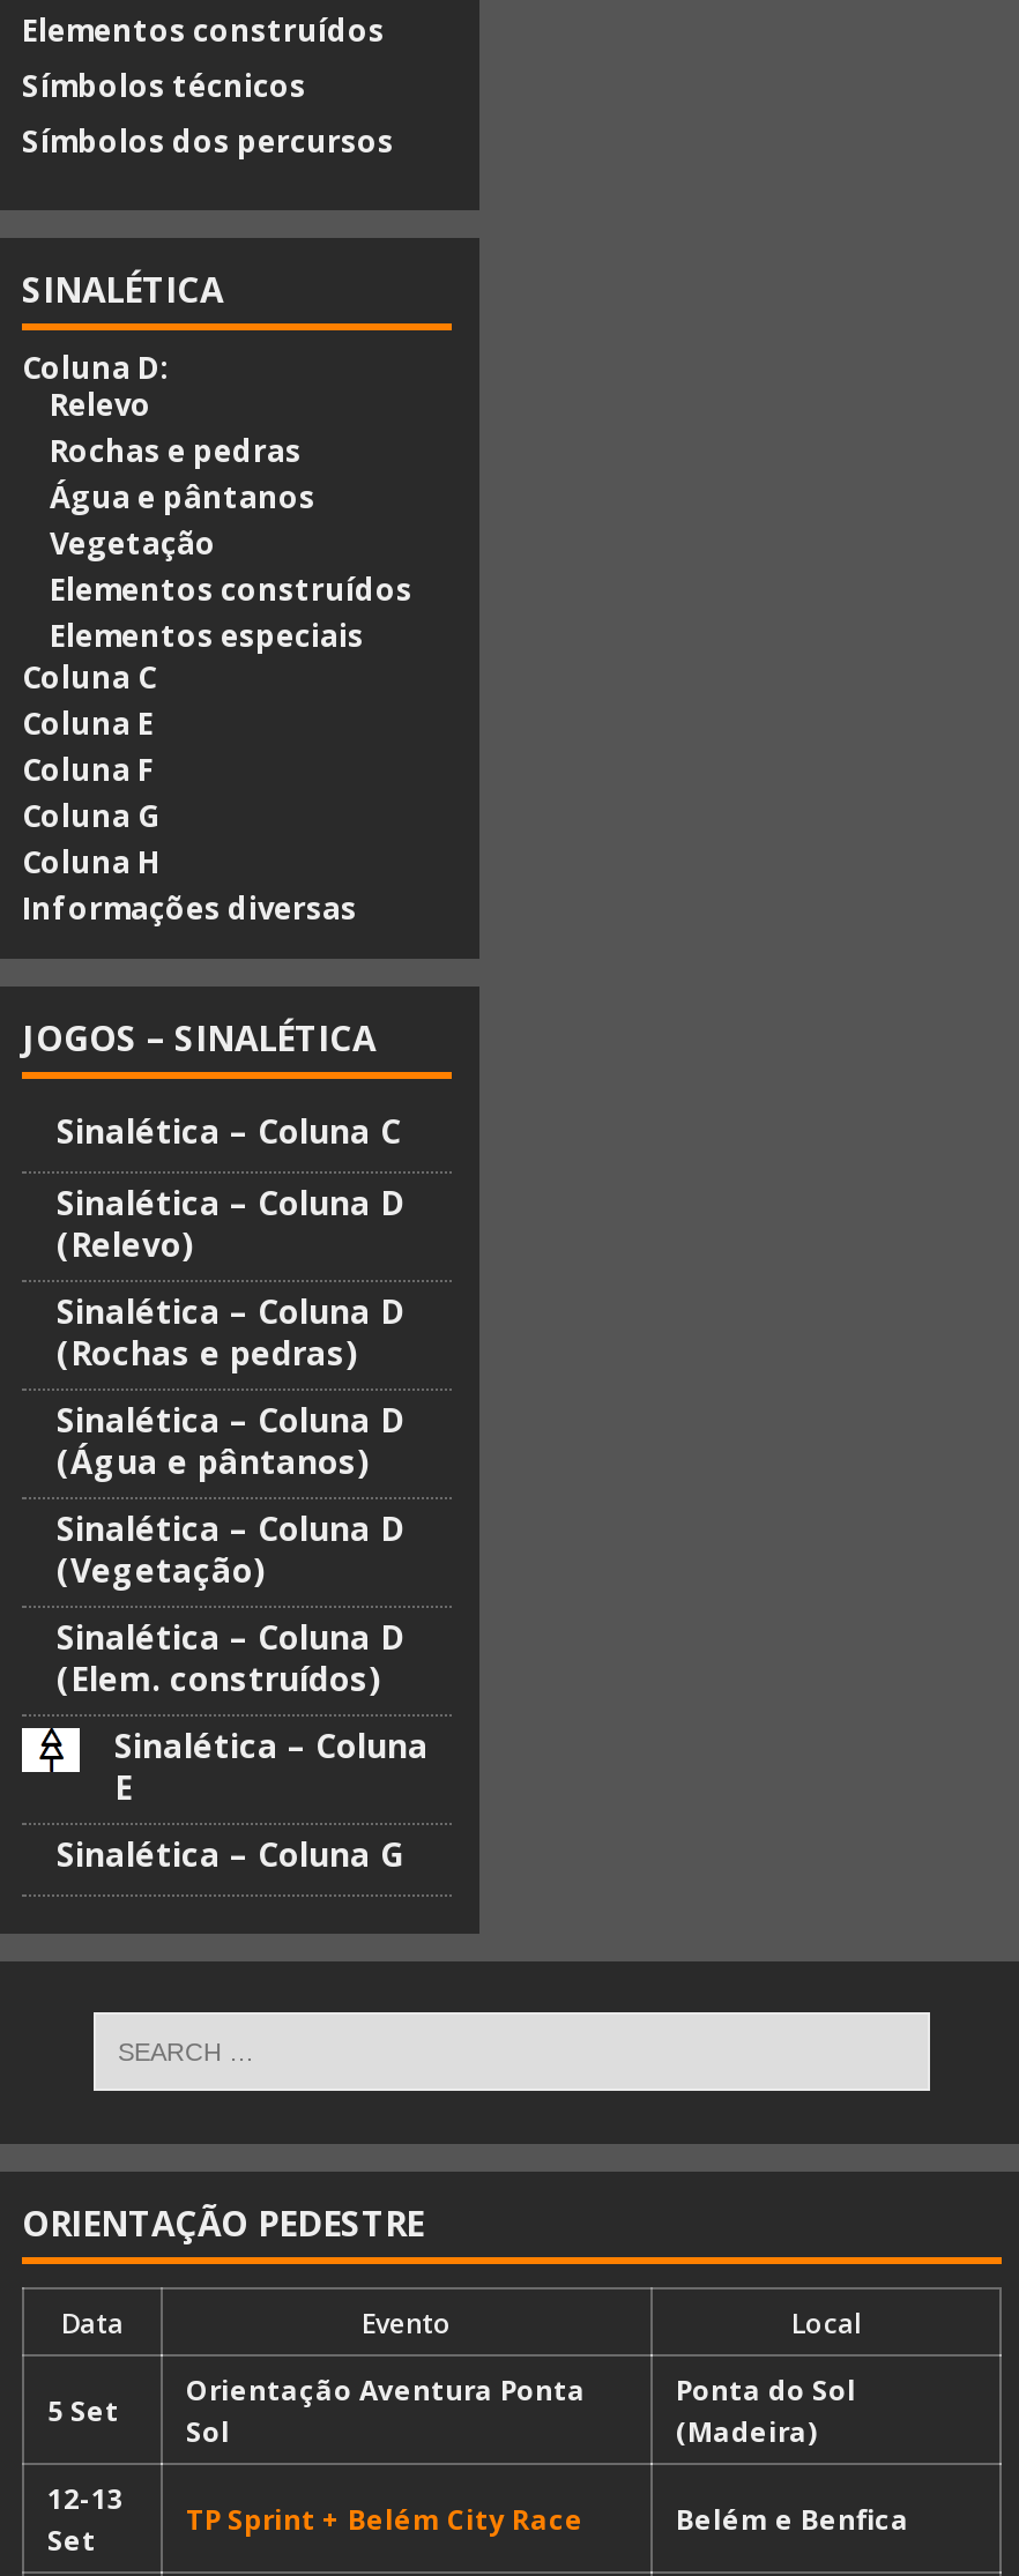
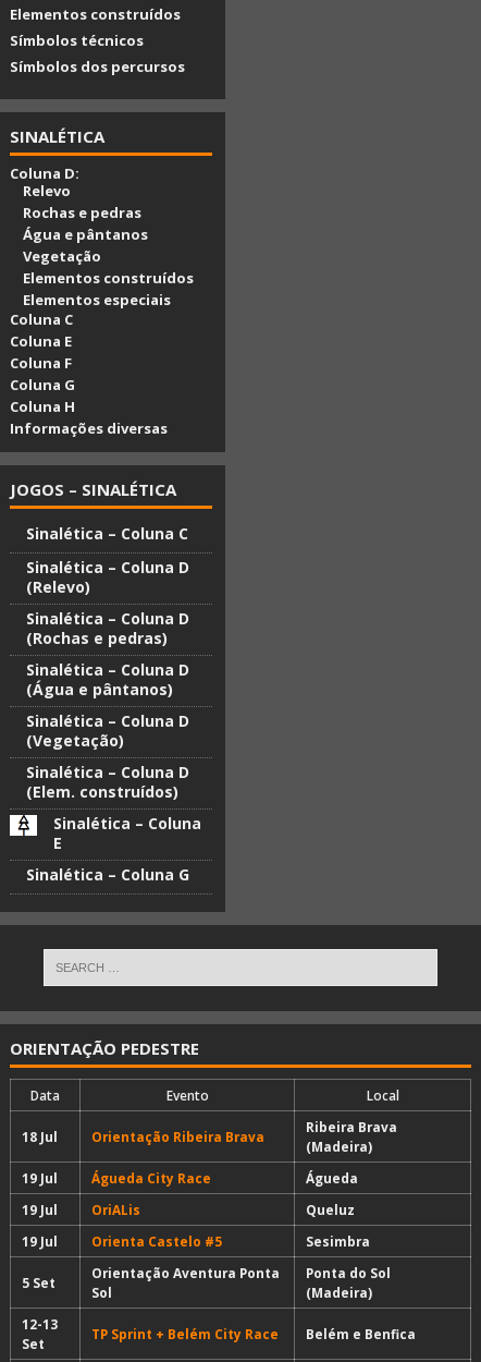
none -> [22,1128,264,1145] 18 Jul | Orientação Ribeira Brava
none -> [22,1118,397,1250] Ribeira Brava | (Madeira) | 19 Jul | Águeda City Race | Águeda | 19 Jul | OriALis | Queluz | 19 Jul | Orienta Castelo #5 | Sesimbra

